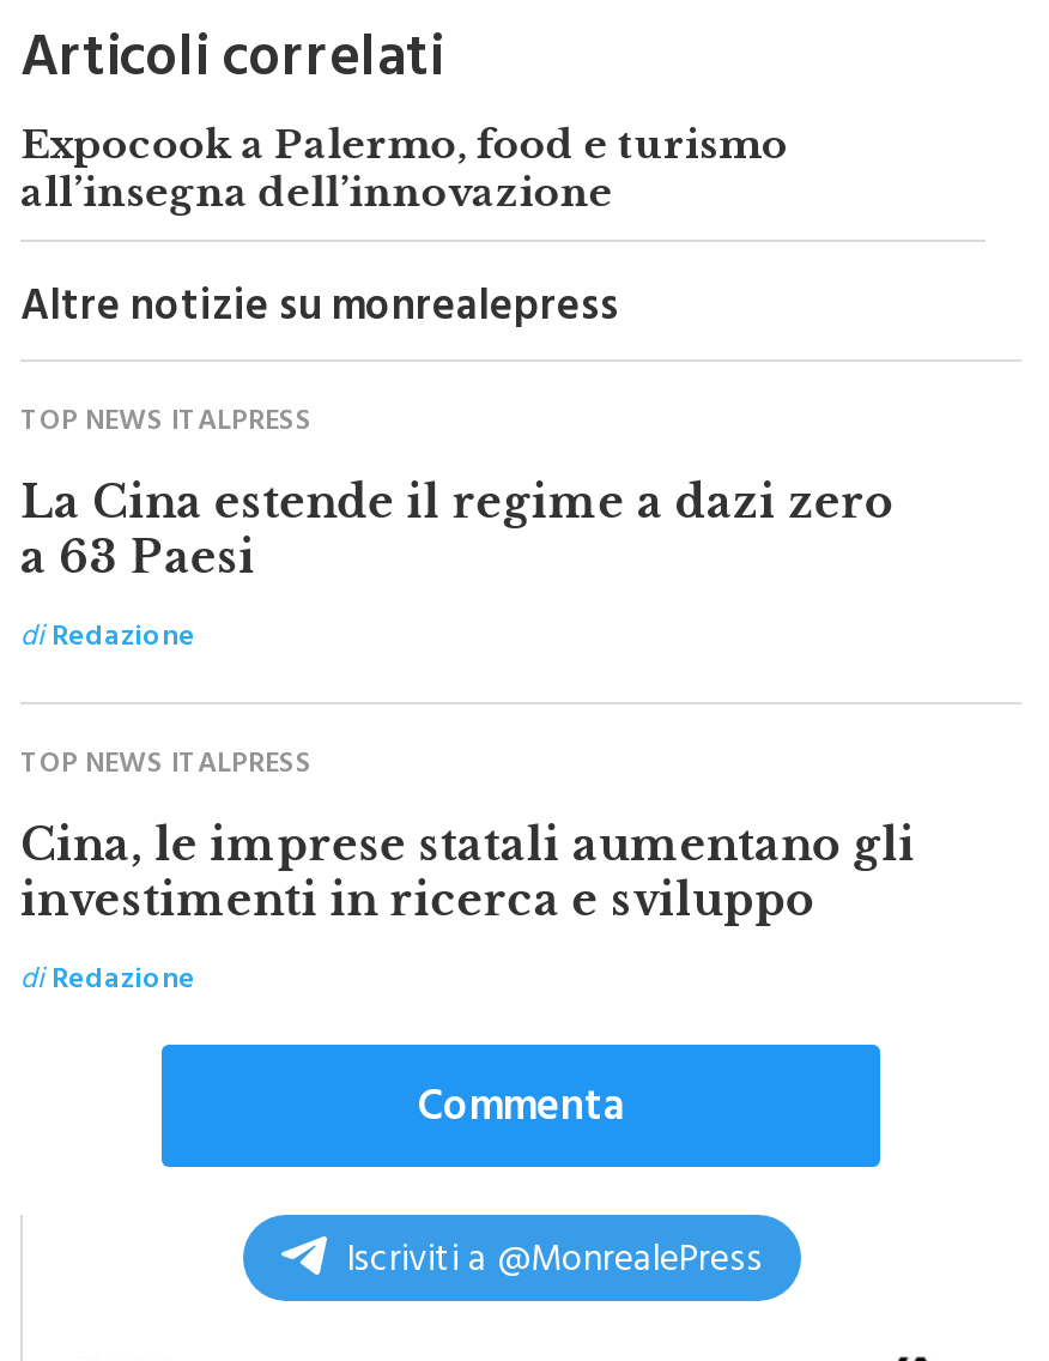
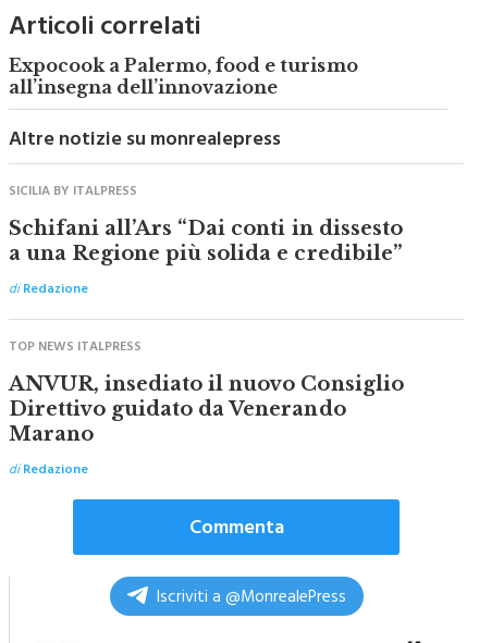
[20,398,313,450] TOP NEWS ITALPRESS -> [9,180,137,204] SICILIA BY ITALPRESS
[20,477,894,584] La Cina estende il regime a dazi zero | a 63 Paesi -> [9,216,402,265] Schifani all’Ars “Dai conti in dissesto | a una Regione più solida e credibile”
[20,819,915,927] Cina, le imprese statali aumentano gli | investimenti in ricerca e sviluppo -> [9,372,403,446] ANVUR, insediato il nuovo Consiglio | Direttivo guidato da Venerando | Marano

